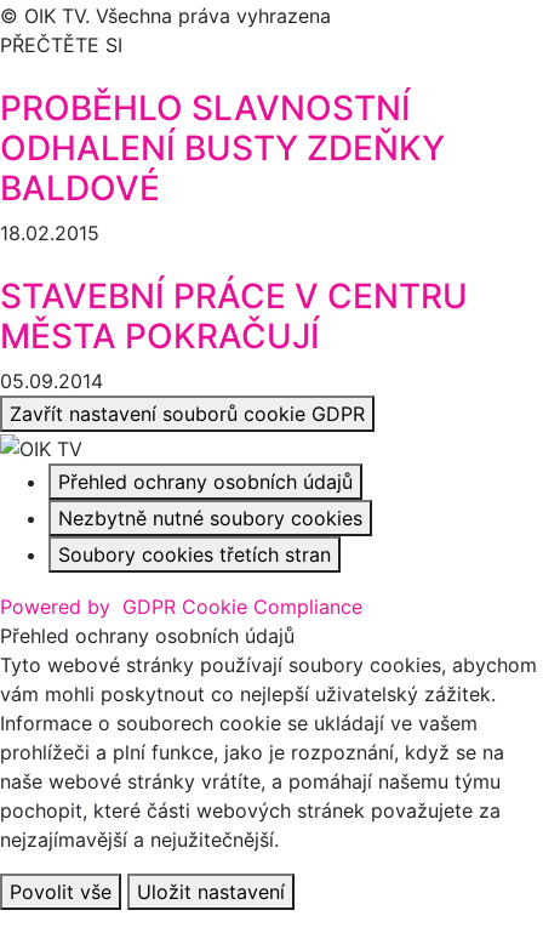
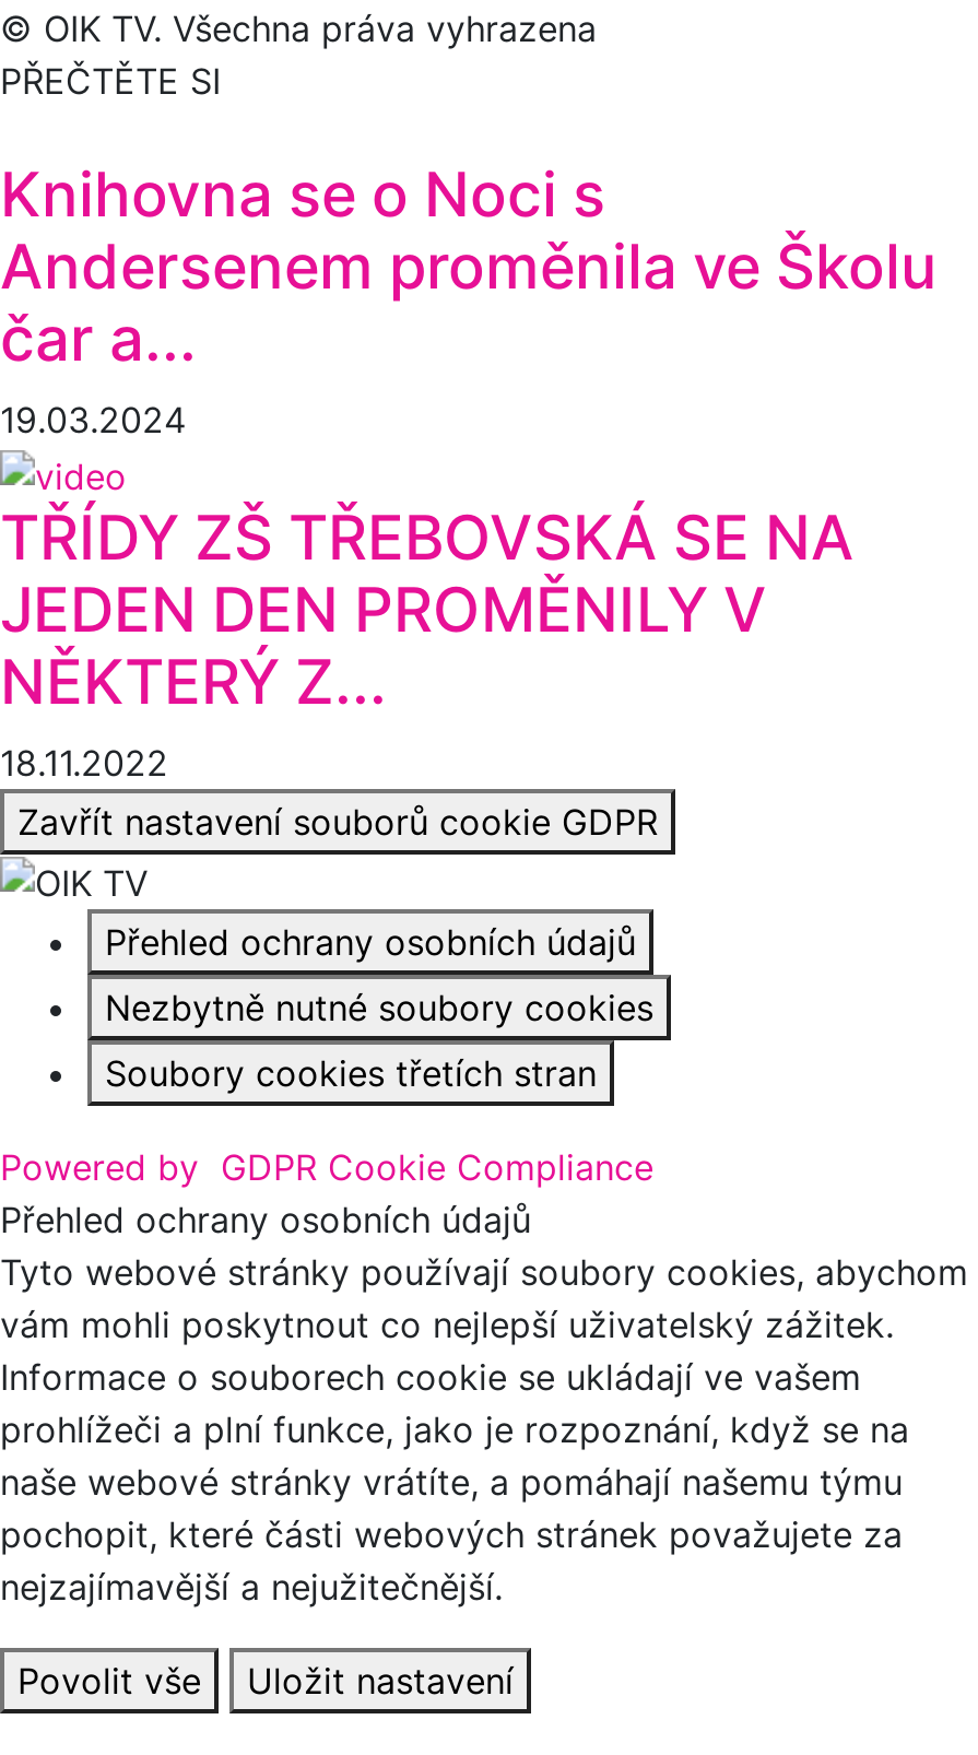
[0,87,445,245] PROBĚHLO SLAVNOSTNÍ | ODHALENÍ BUSTY ZDEŇKY | BALDOVÉ | 18.02.2015 -> [0,157,938,441] Knihovna se o Noci s | Andersenem proměnila ve Školu | čar a... | 19.03.2024
[0,275,468,393] STAVEBNÍ PRÁCE V CENTRU | MĚSTA POKRAČUJÍ | 05.09.2014 -> [0,500,855,784] TŘÍDY ZŠ TŘEBOVSKÁ SE NA | JEDEN DEN PROMĚNILY V | NĚKTERÝ Z... | 18.11.2022

